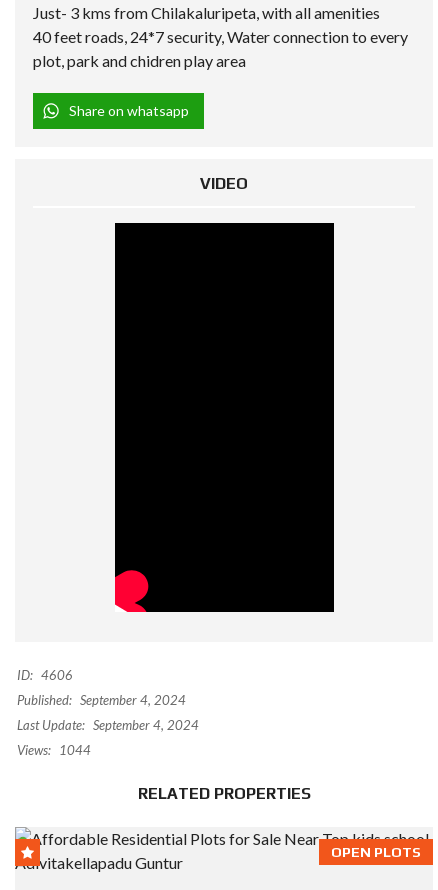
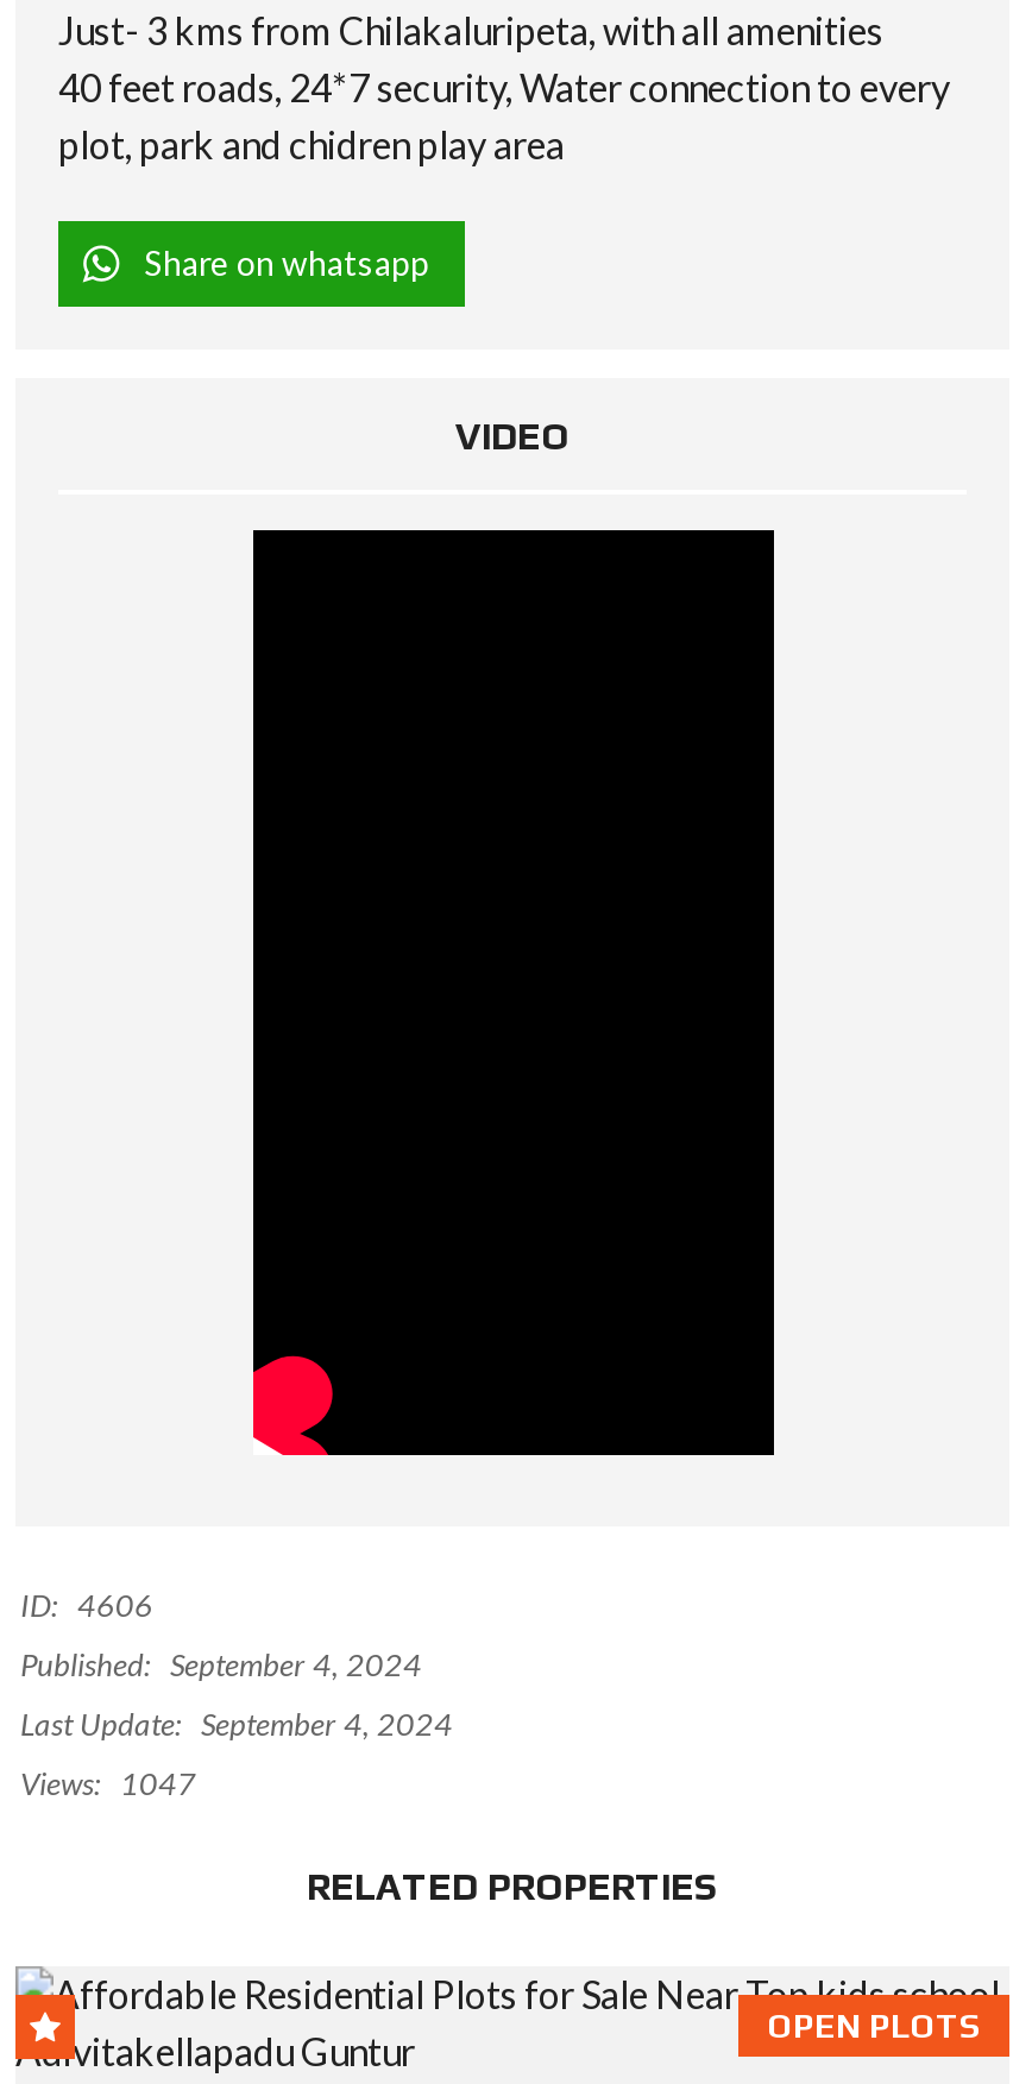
[17,742,91,758] Views: 1044 -> [20,1765,196,1803] Views: 1047

